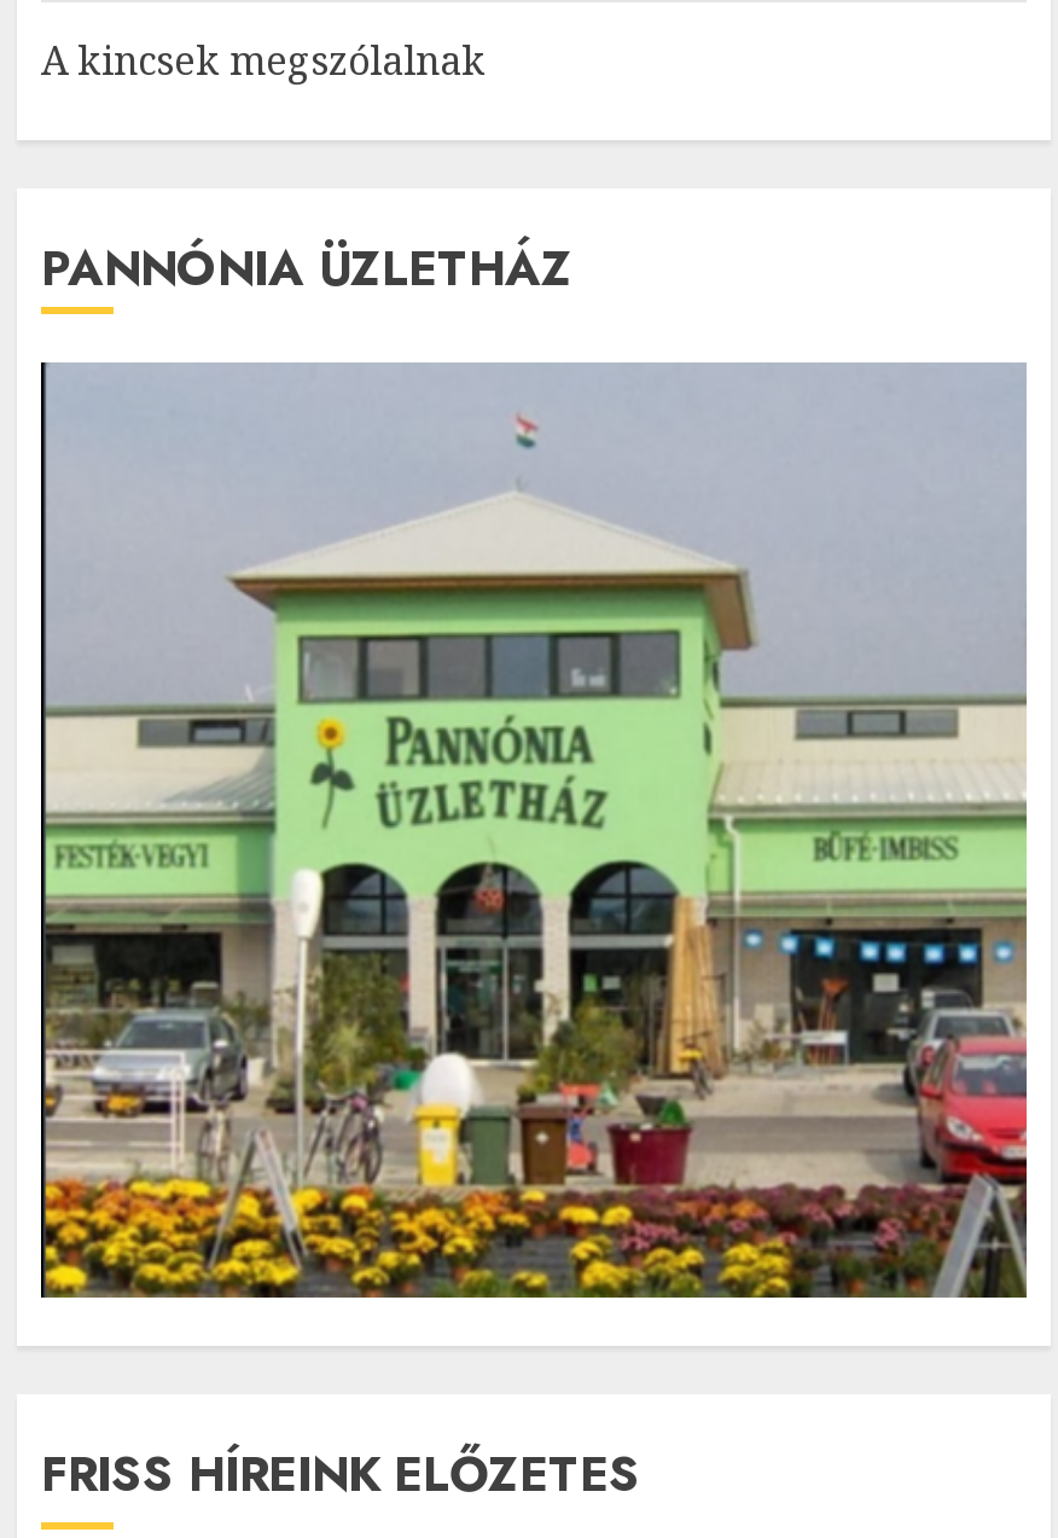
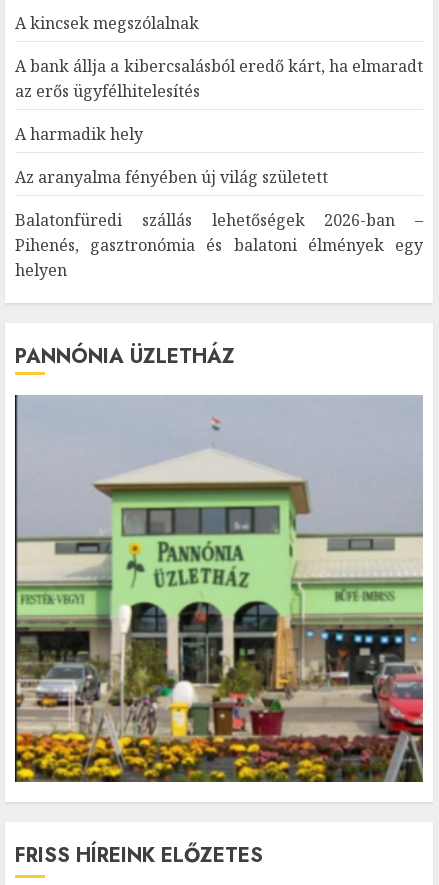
none -> [15,55,423,281] A bank állja a kibercsalásból eredő kárt, ha elmaradt | az erős ügyfélhitelesítés | A harmadik hely | Az aranyalma fényében új világ született | Balatonfüredi szállás lehetőségek 2026-ban – | Pihenés, gasztronómia és balatoni élmények egy | helyen

